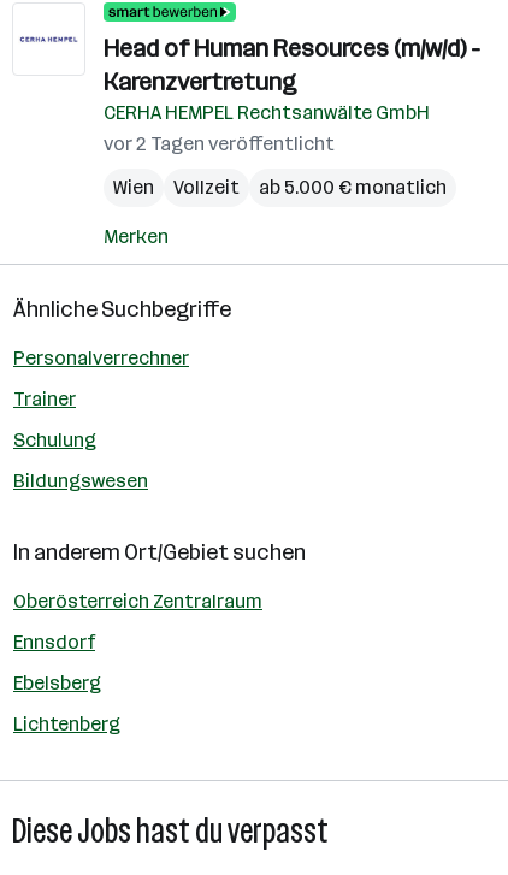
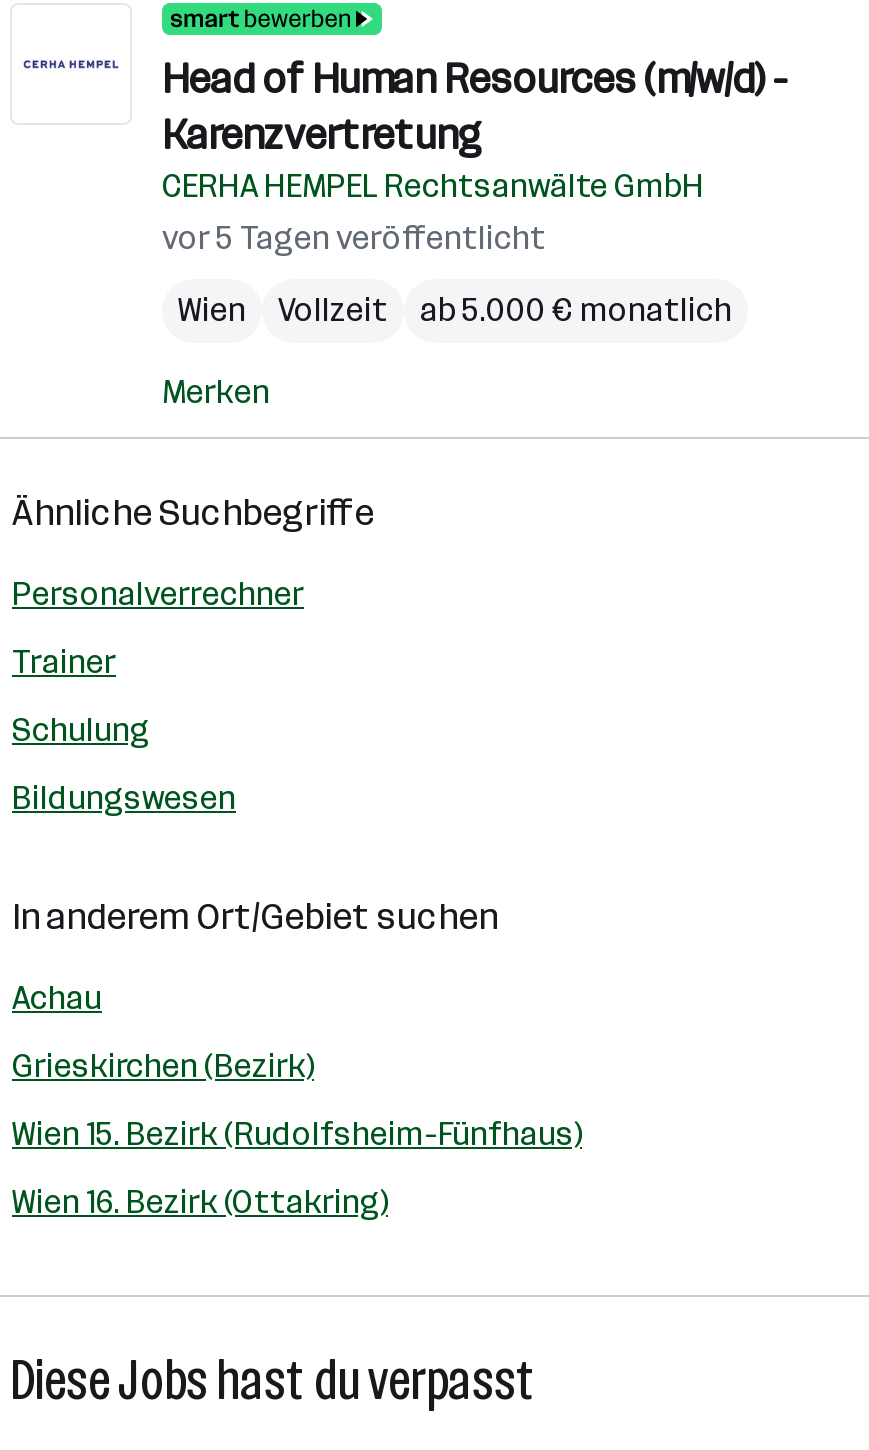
[104,132,335,155] vor 2 Tagen veröffentlicht -> [162,219,546,257] vor 5 Tagen veröffentlicht
[13,590,262,613] Oberösterreich Zentralraum -> [12,979,102,1017] Achau
[13,631,95,654] Ennsdorf -> [12,1047,314,1085] Grieskirchen (Bezirk)
[13,672,101,694] Ebelsberg -> [12,1115,582,1153] Wien 15. Bezirk (Rudolfsheim-Fünfhaus)
[13,713,120,735] Lichtenberg -> [12,1183,388,1221] Wien 16. Bezirk (Ottakring)

